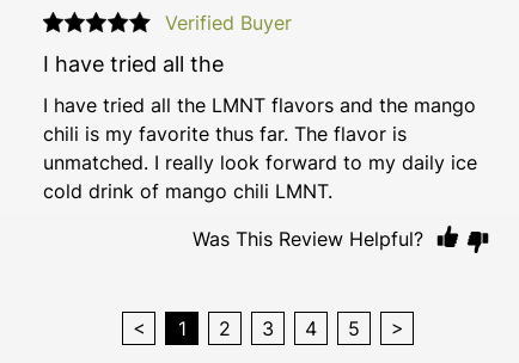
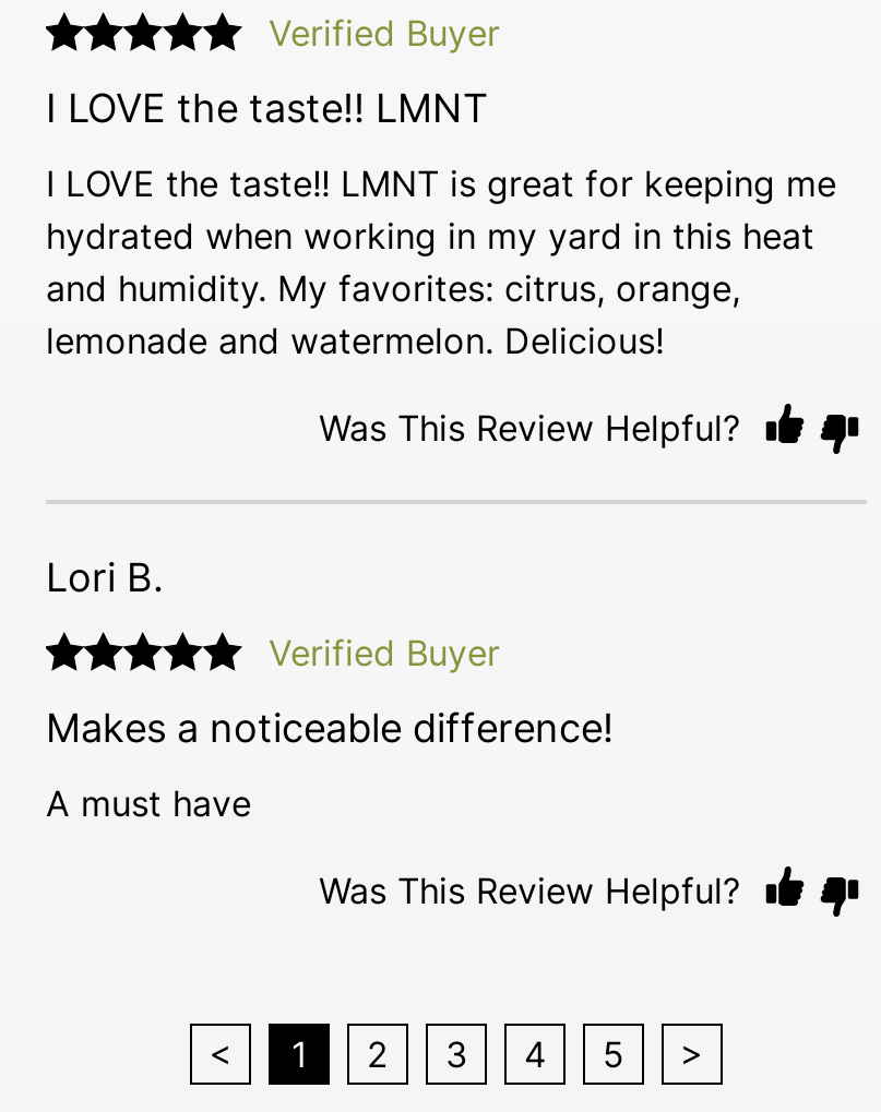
[43,51,477,203] I have tried all the | I have tried all the LMNT flavors and the mango | chili is my favorite thus far. The flavor is | unmatched. I really look forward to my daily ice | cold drink of mango chili LMNT. -> [46,85,836,825] I LOVE the taste!! LMNT | I LOVE the taste!! LMNT is great for keeping me | hydrated when working in my yard in this heat | and humidity. My favorites: citrus, orange, | lemonade and watermelon. Delicious! | Was This Review Helpful? | Lori B. | Verified Buyer | Makes a noticeable difference! | A must have

